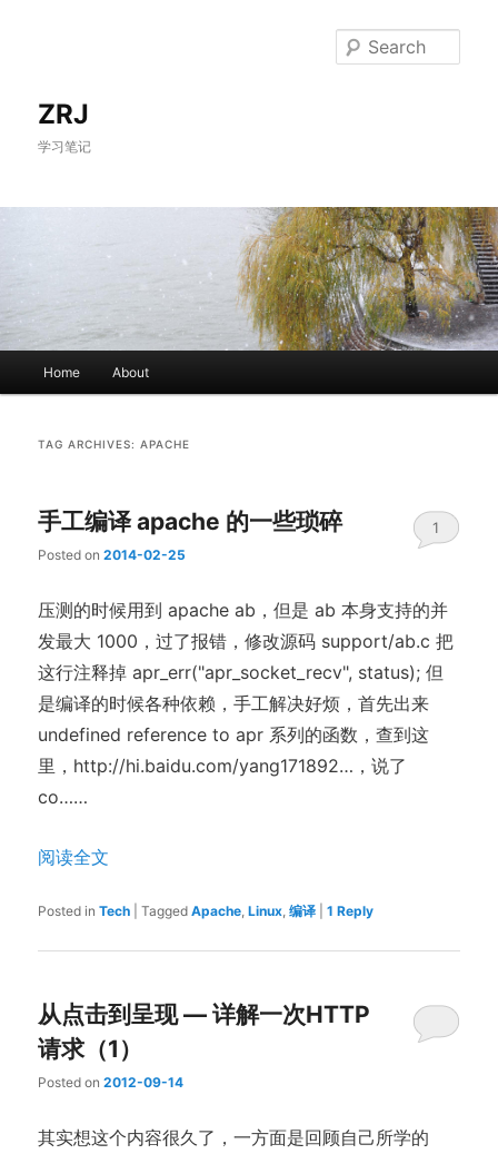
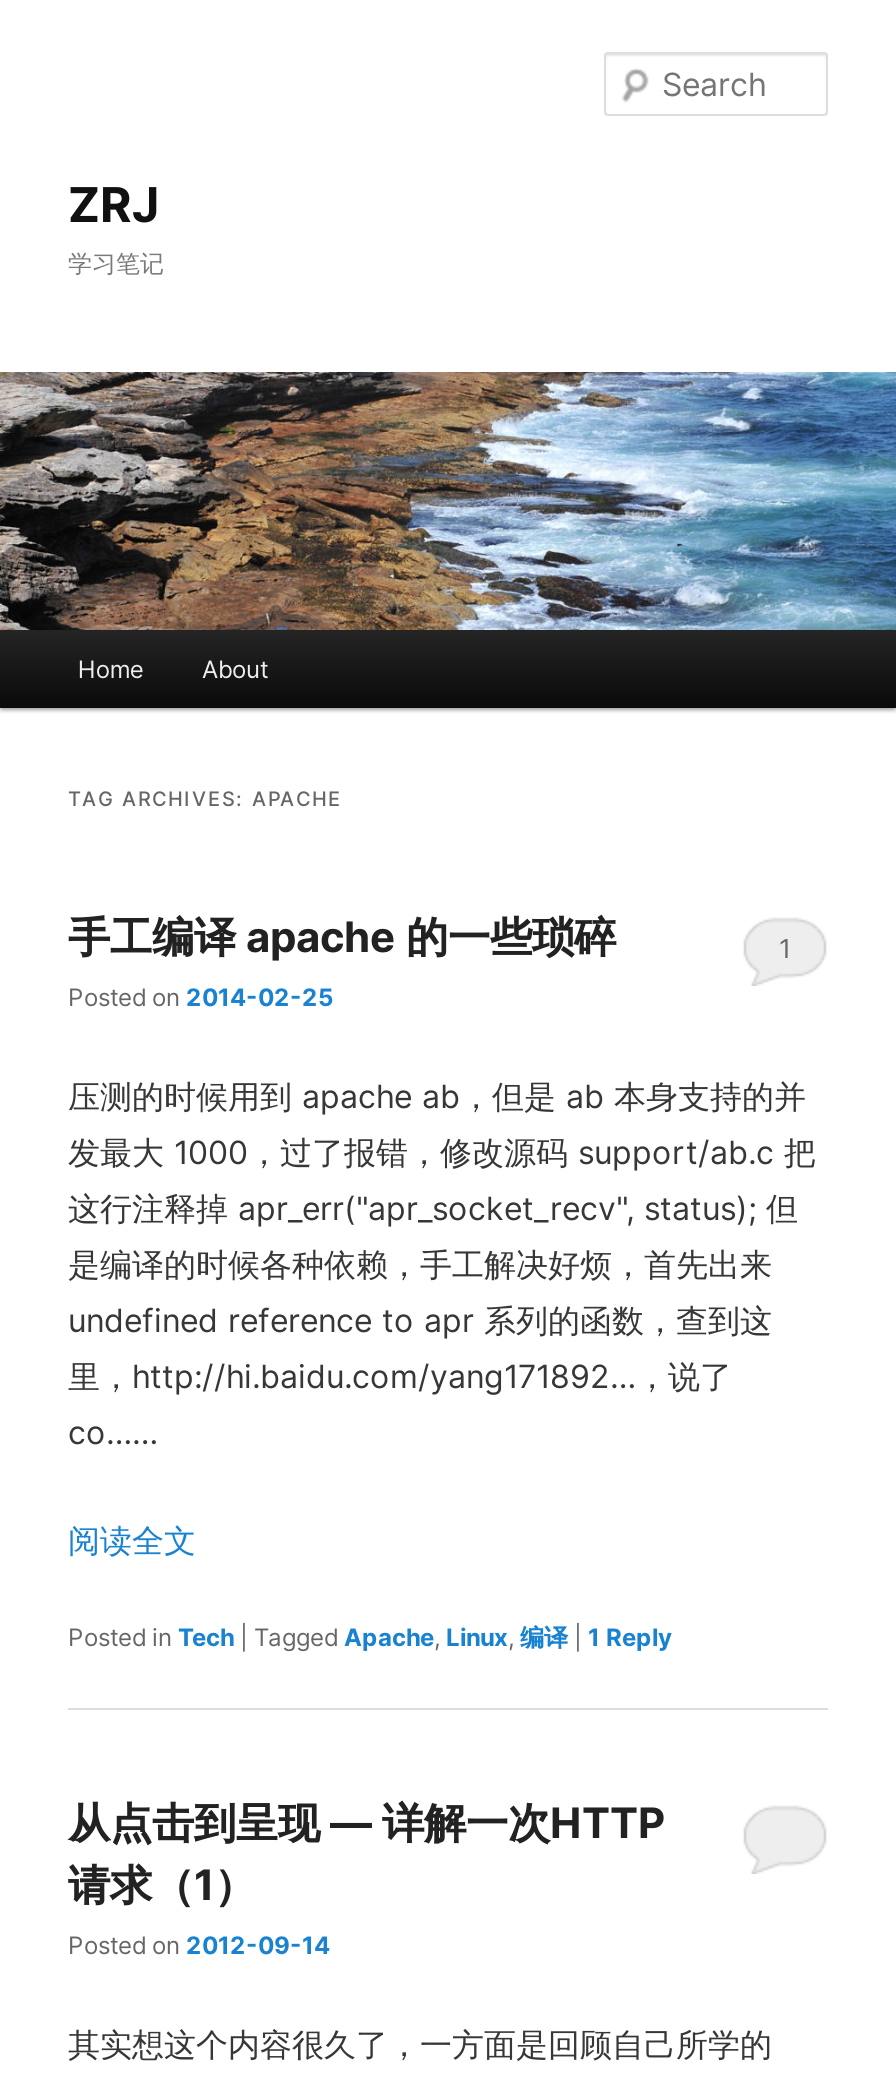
[3,206,495,352] [image] -> [6,370,890,632] [image]

